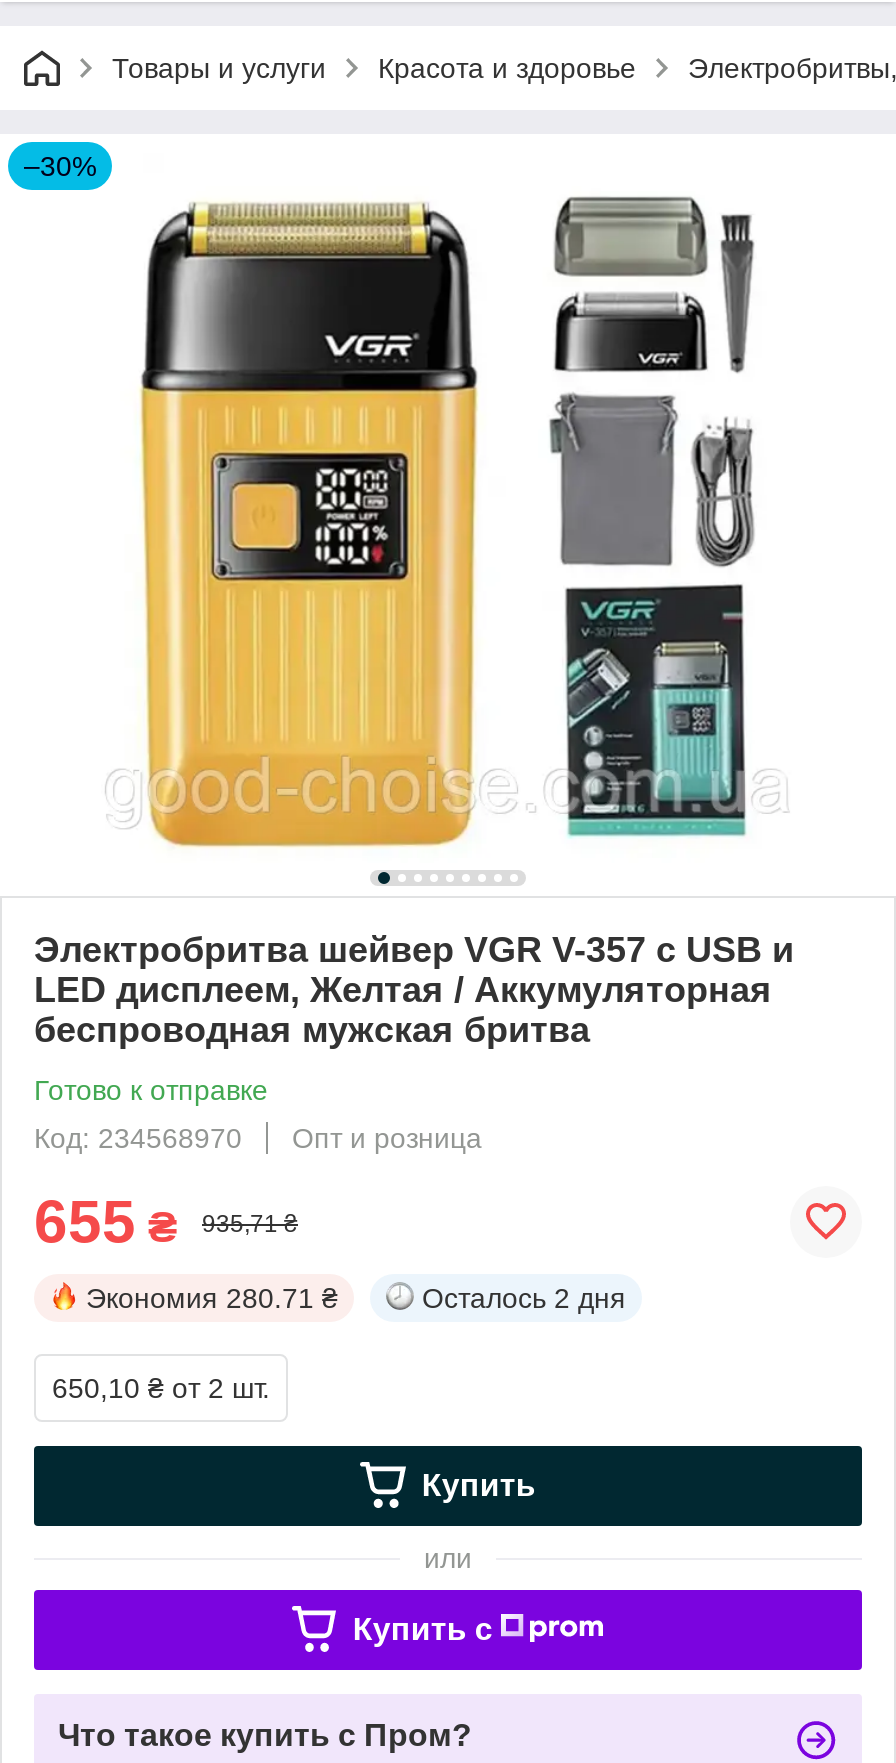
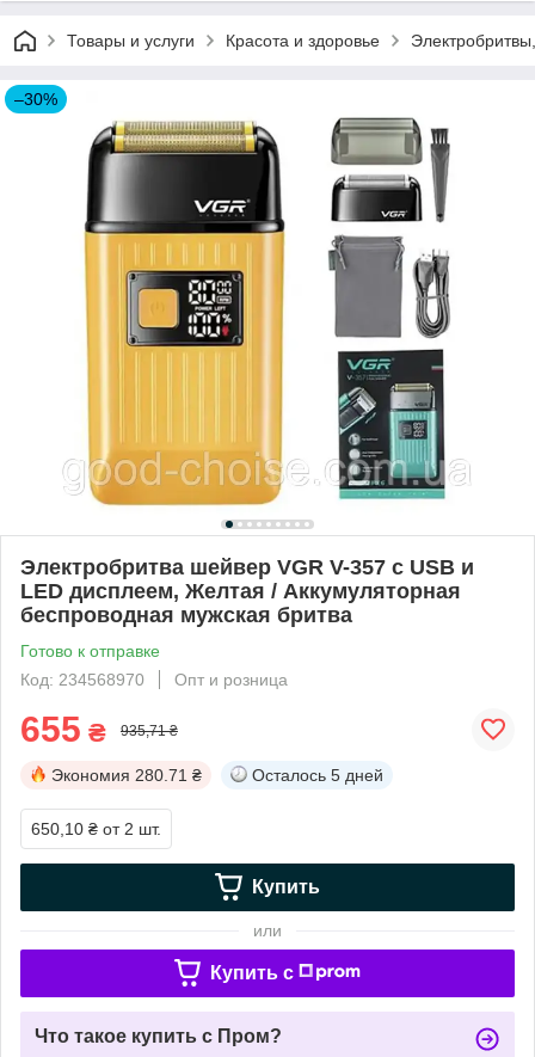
[422,1282,626,1314] Осталось 2 дня -> [252,765,383,784] Осталось 5 дней

